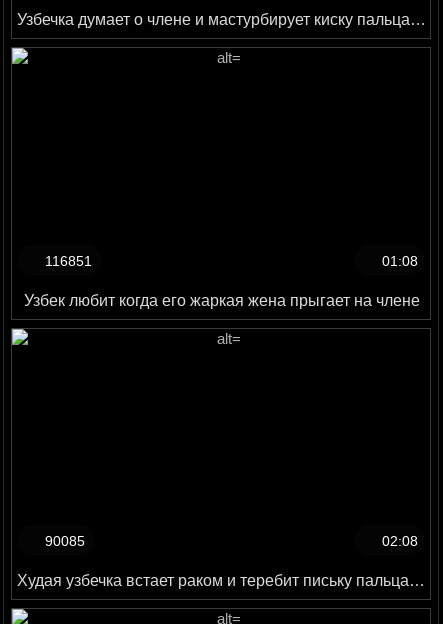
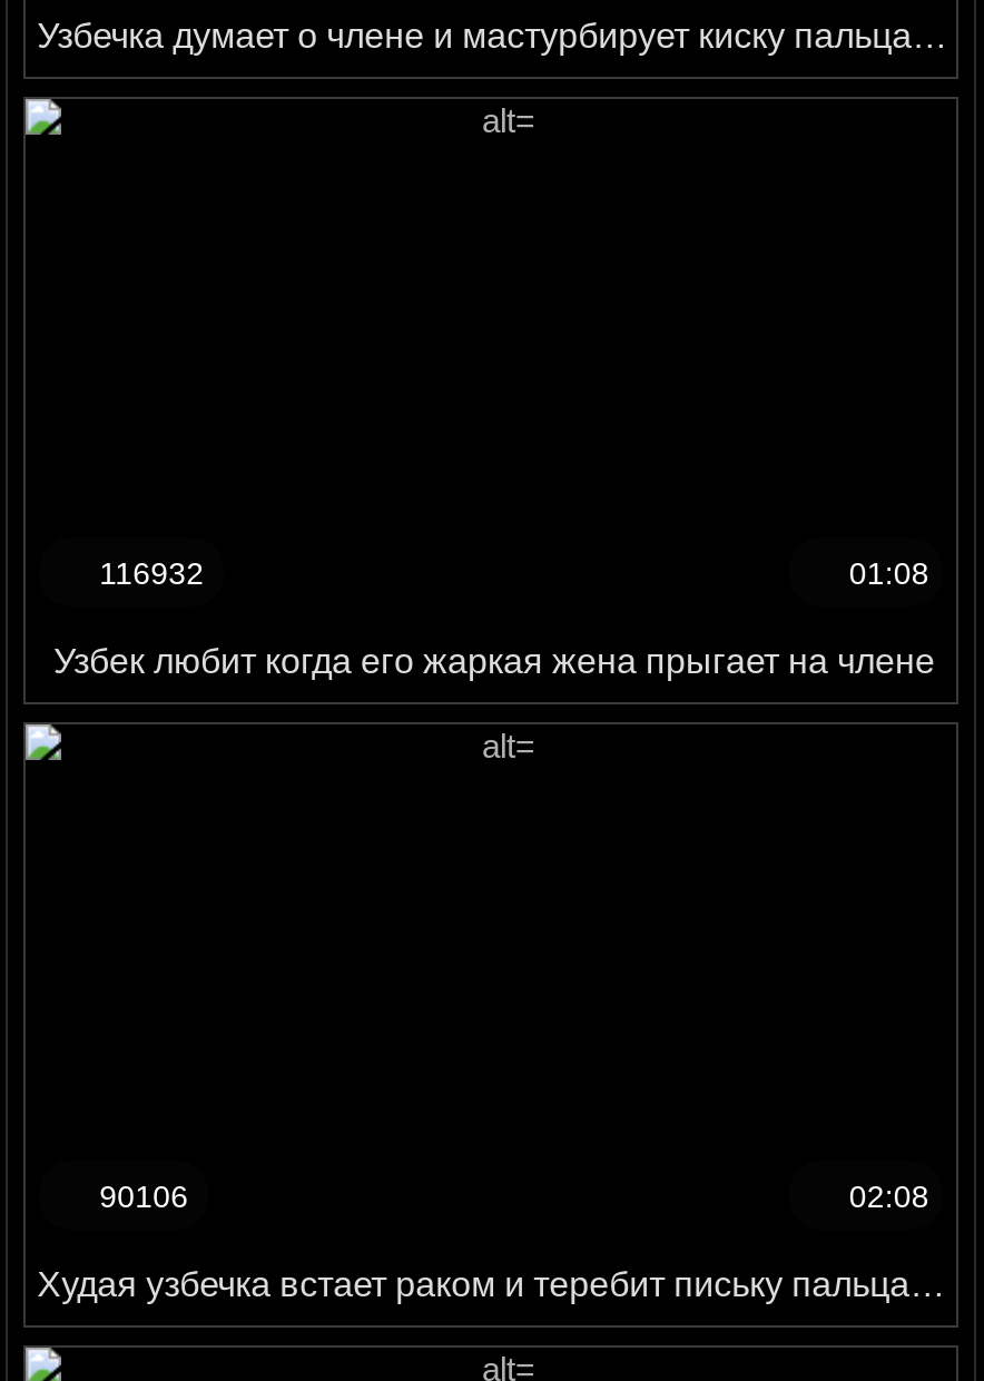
[45,252,92,268] 116851 -> [99,554,204,590] 116932
[45,533,85,549] 90085 -> [99,1180,188,1215] 90106

